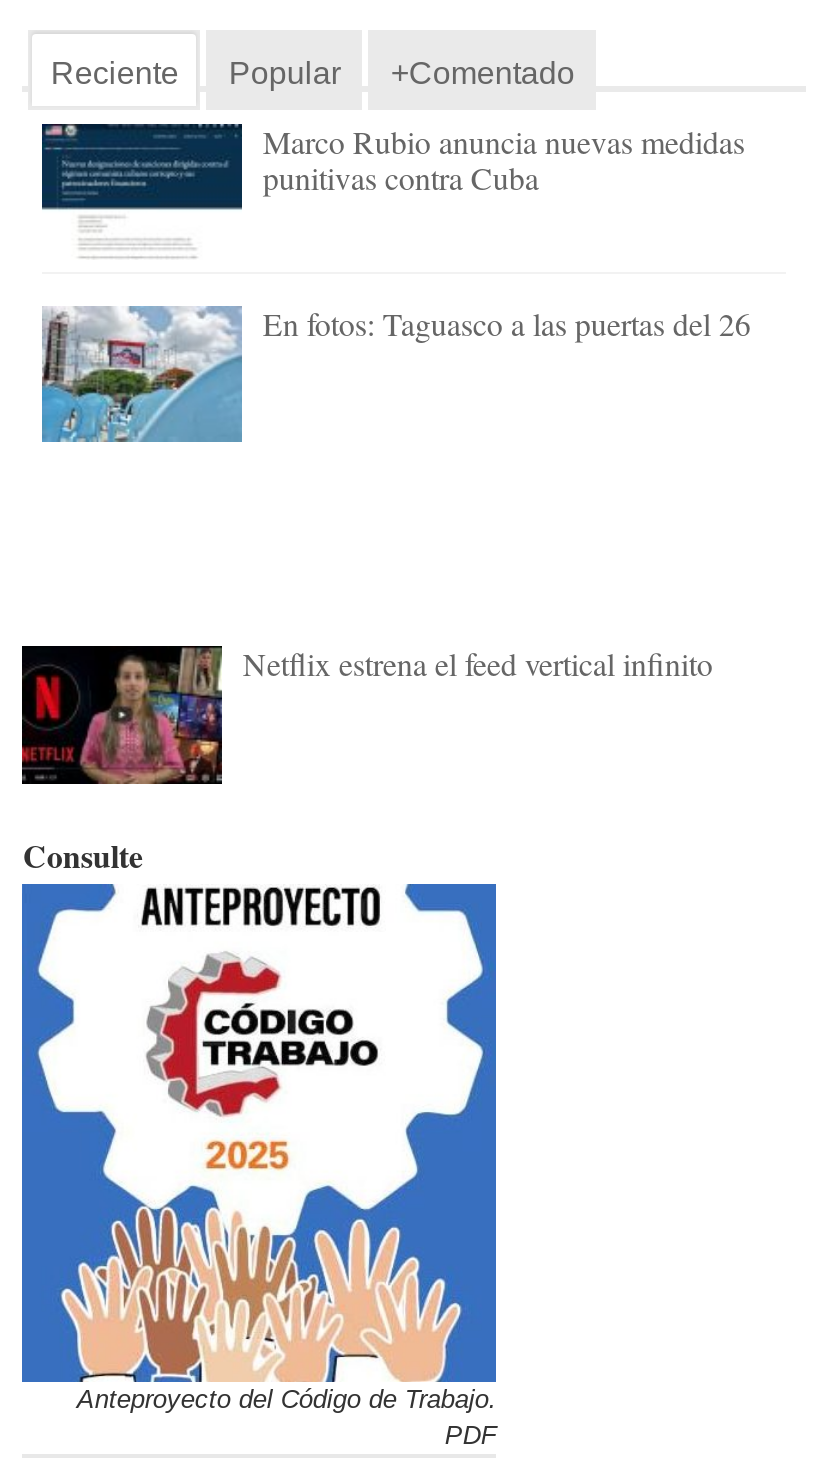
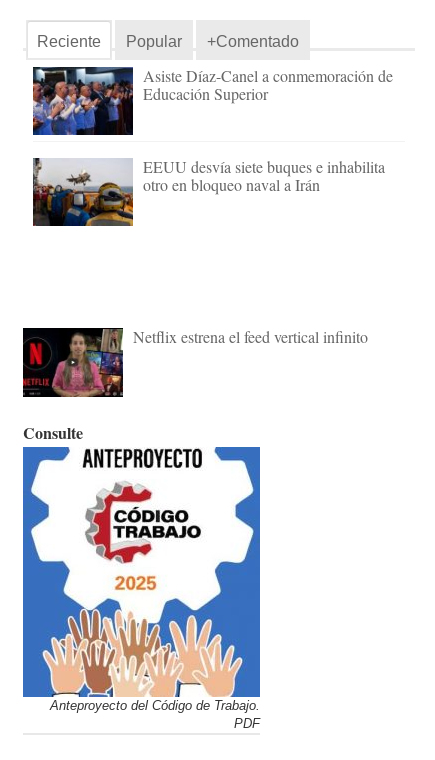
[40,120,745,260] [image] | Marco Rubio anuncia nuevas medidas | punitivas contra Cuba -> [32,65,393,136] [image] | Asiste Díaz-Canel a conmemoración de | Educación Superior
[40,302,751,444] [image] | En fotos: Taguasco a las puertas del 26 -> [32,156,385,227] [image] | EEUU desvía siete buques e inhabilita | otro en bloqueo naval a Irán

